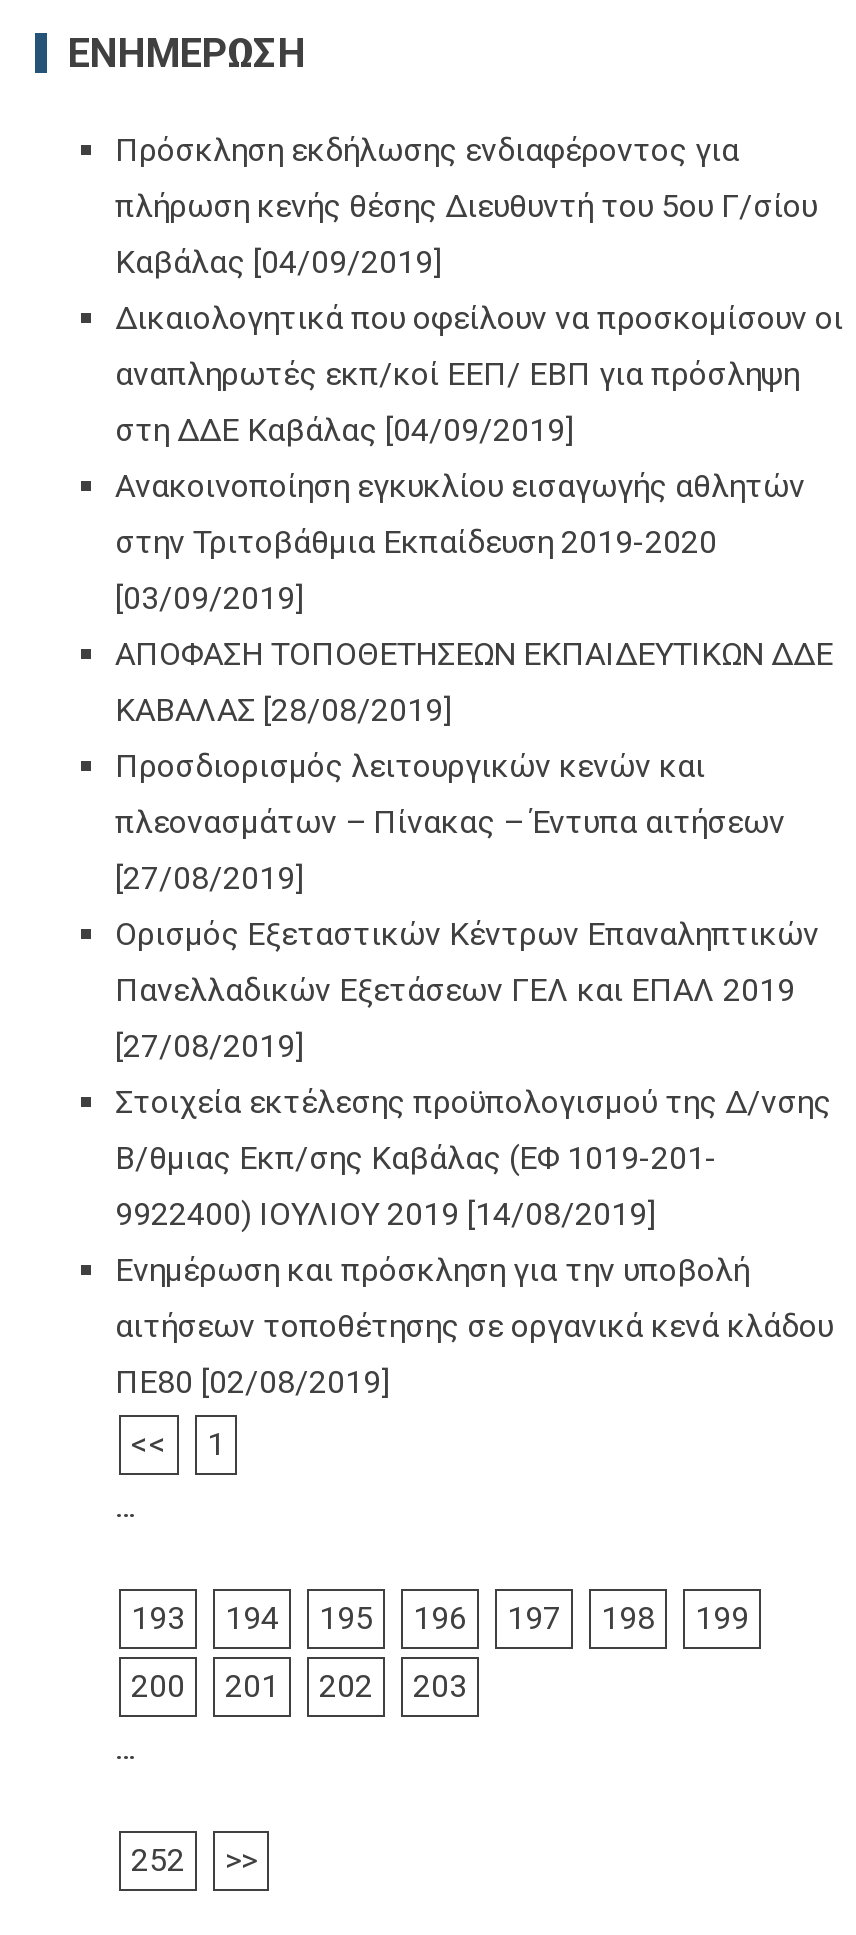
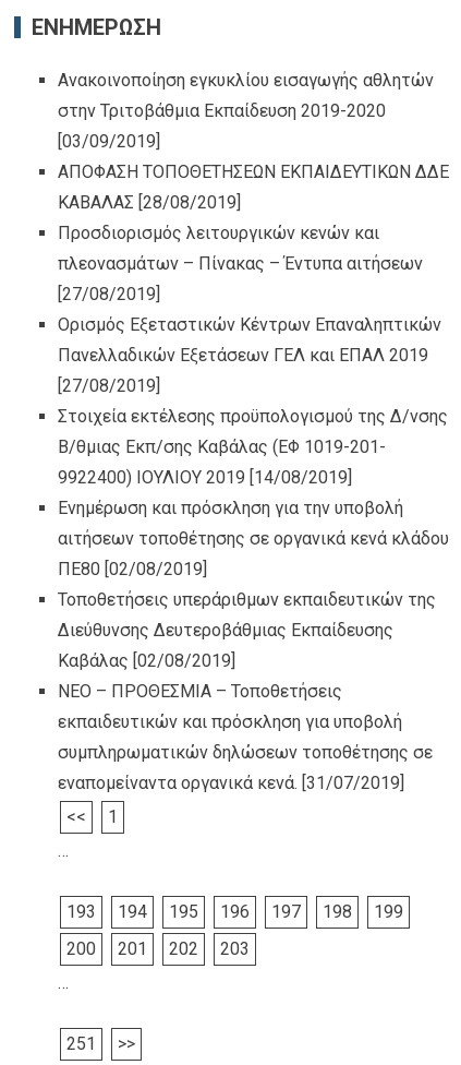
[115,131,843,449] Πρόσκληση εκδήλωσης ενδιαφέροντος για | πλήρωση κενής θέσης Διευθυντή του 5ου Γ/σίου | Καβάλας [04/09/2019] | Δικαιολογητικά που οφείλουν να προσκομίσουν οι | αναπληρωτές εκπ/κοί ΕΕΠ/ ΕΒΠ για πρόσληψη | στη ΔΔΕ Καβάλας [04/09/2019] -> none
moved [115,467,833,1401] -> [58,70,449,579]: Ανακοινοποίηση εγκυκλίου εισαγωγής αθλητών | στην Τριτοβάθμια Εκπαίδευση 2019-2020 | [03/09/2019] | ... | αιτήσεων τοποθέτησης σε οργανικά κενά κλάδου | ΠΕ80 [02/08/2019]
none -> [58,589,436,793] Τοποθετήσεις υπεράριθμων εκπαιδευτικών της | Διεύθυνσης Δευτεροβάθμιας Εκπαίδευσης | Καβάλας [02/08/2019] | ΝΕΟ – ΠΡΟΘΕΣΜΙΑ – Τοποθετήσεις | εκπαιδευτικών και πρόσκληση για υποβολή | συμπληρωματικών δηλώσεων τοποθέτησης σε | εναπομείναντα οργανικά κενά. [31/07/2019]
[131,1841,185,1879] 252 -> [66,1033,96,1054] 251

